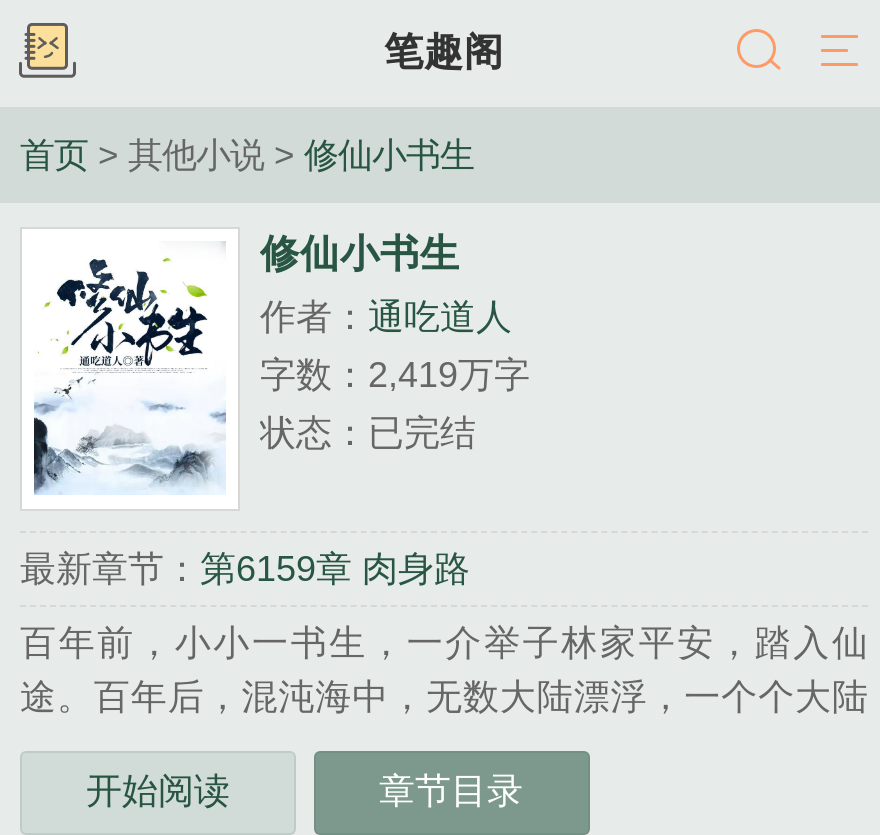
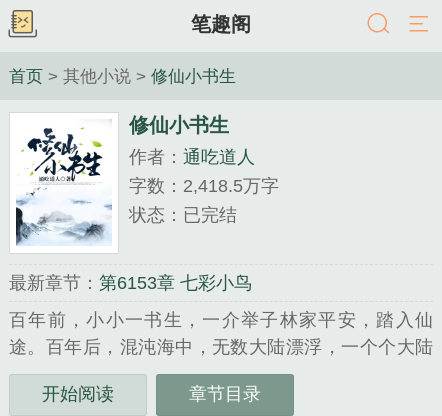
[260,355,530,395] 字数：2,419万字 -> [129,176,279,196] 字数：2,418.5万字
[20,548,470,588] 最新章节：第6159章 肉身路 -> [9,272,252,292] 最新章节：第6153章 七彩小鸟

